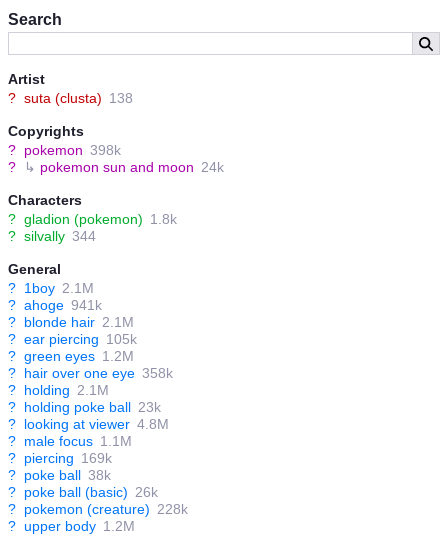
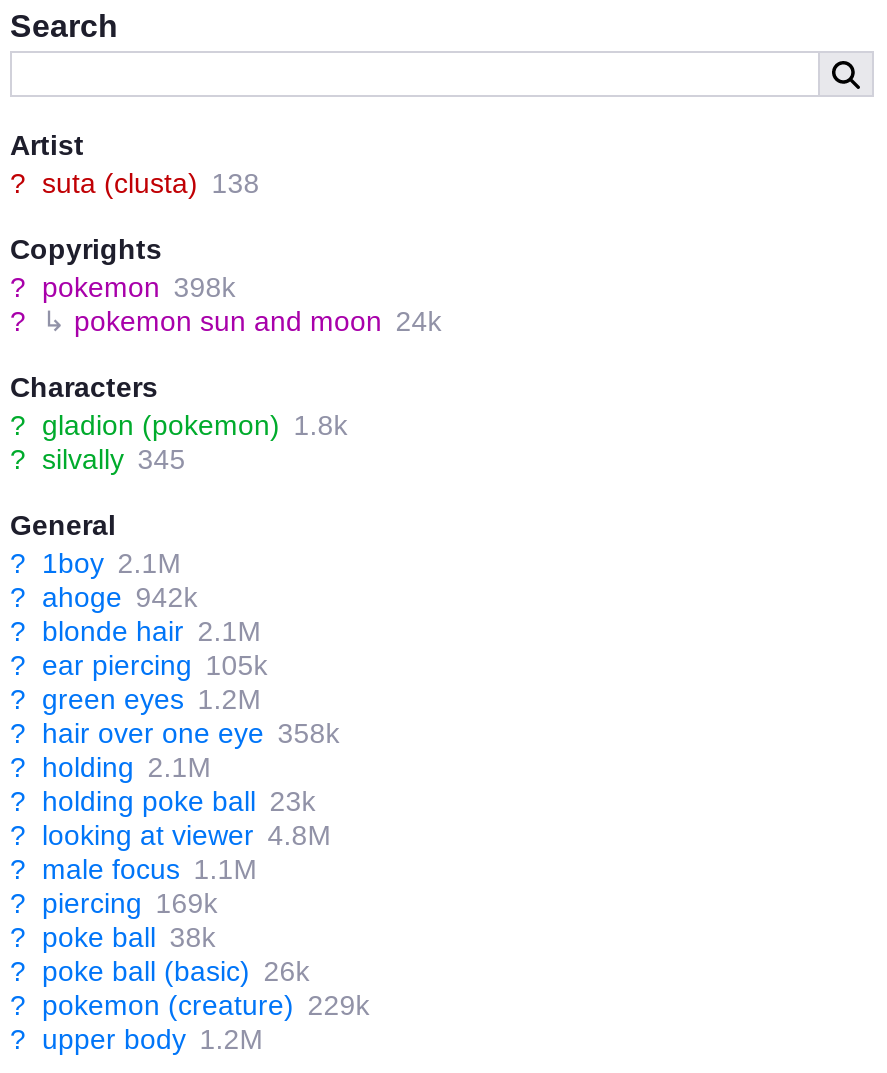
[8,228,96,244] ? silvally 344 -> [10,442,186,474] ? silvally 345
[8,297,102,313] ? ahoge 941k -> [10,580,198,612] ? ahoge 942k
[8,501,188,517] ? pokemon (creature) 228k -> [10,988,370,1020] ? pokemon (creature) 229k

